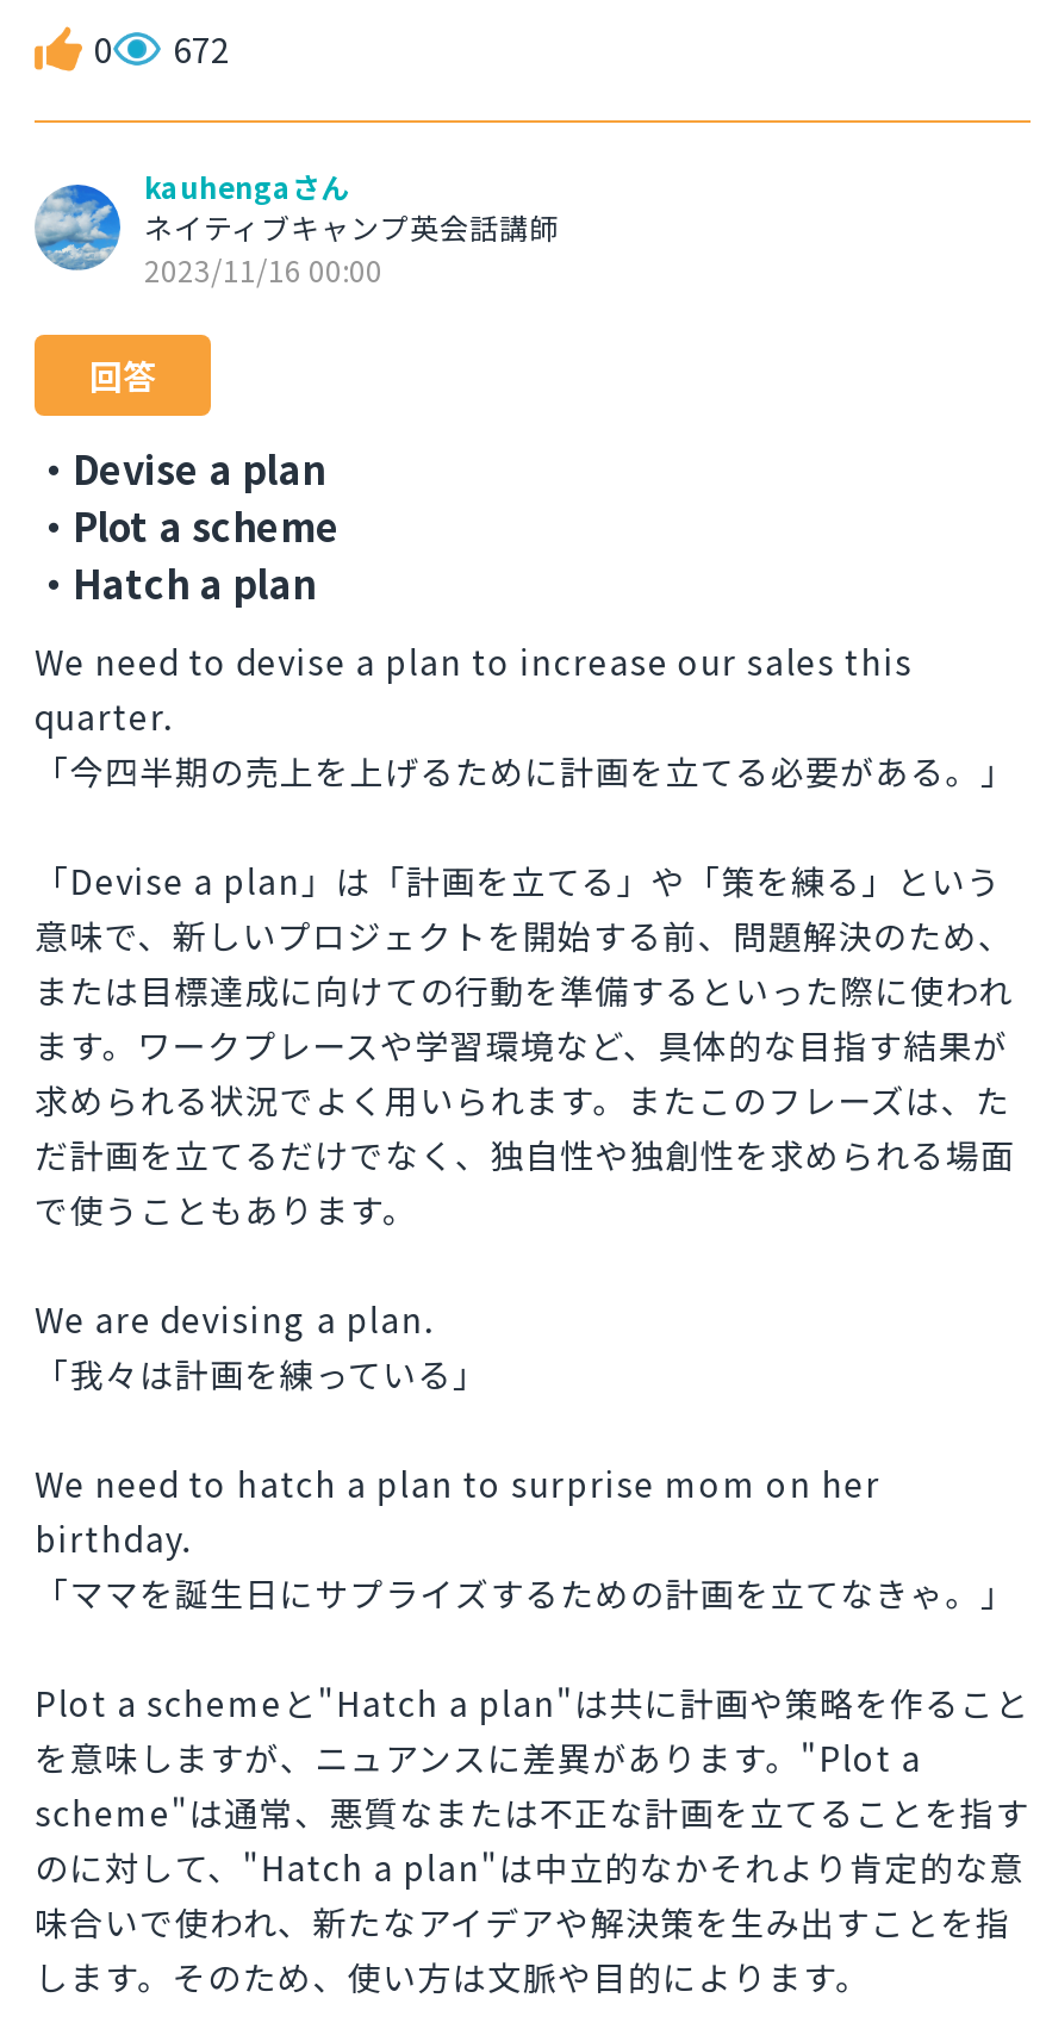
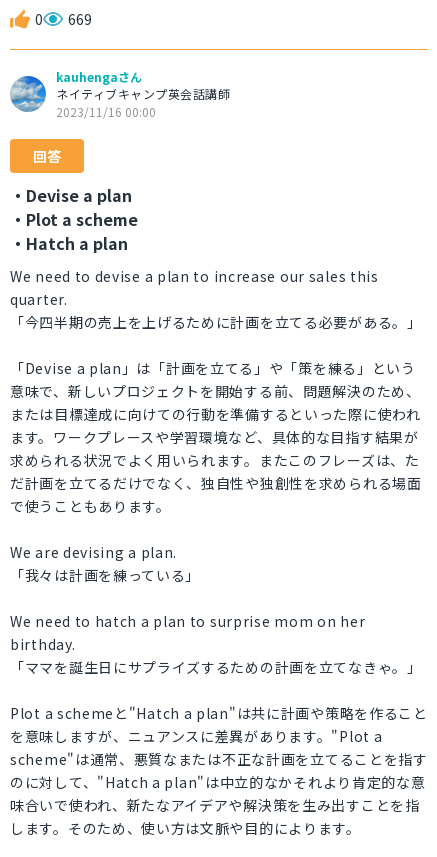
[94,26,230,74] 0 672 -> [35,9,92,29] 0 669

